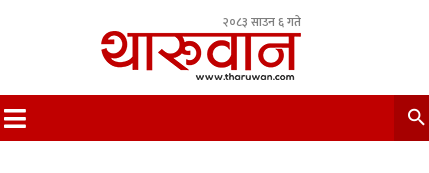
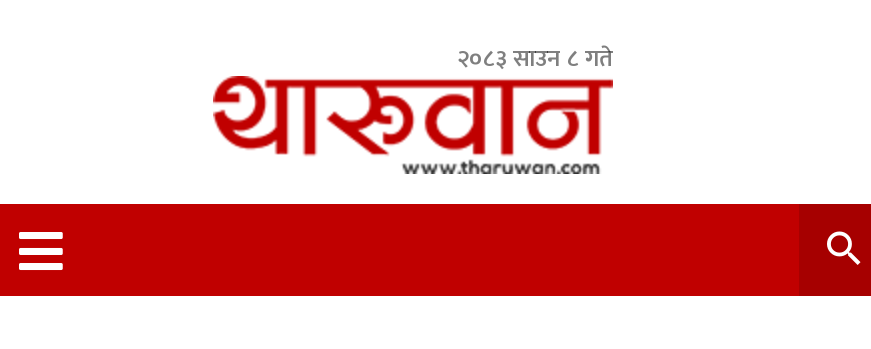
[223,12,301,32] २०८३ साउन ६ गते -> [457,38,613,78] २०८३ साउन ८ गते

